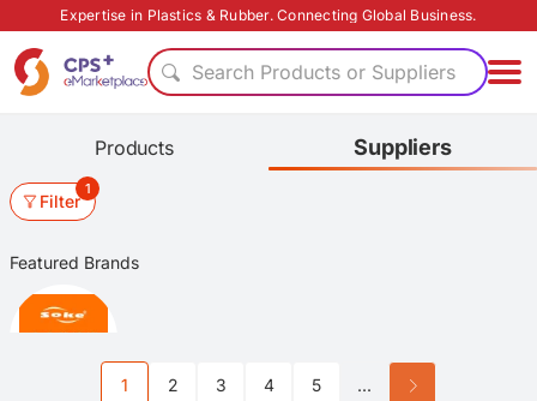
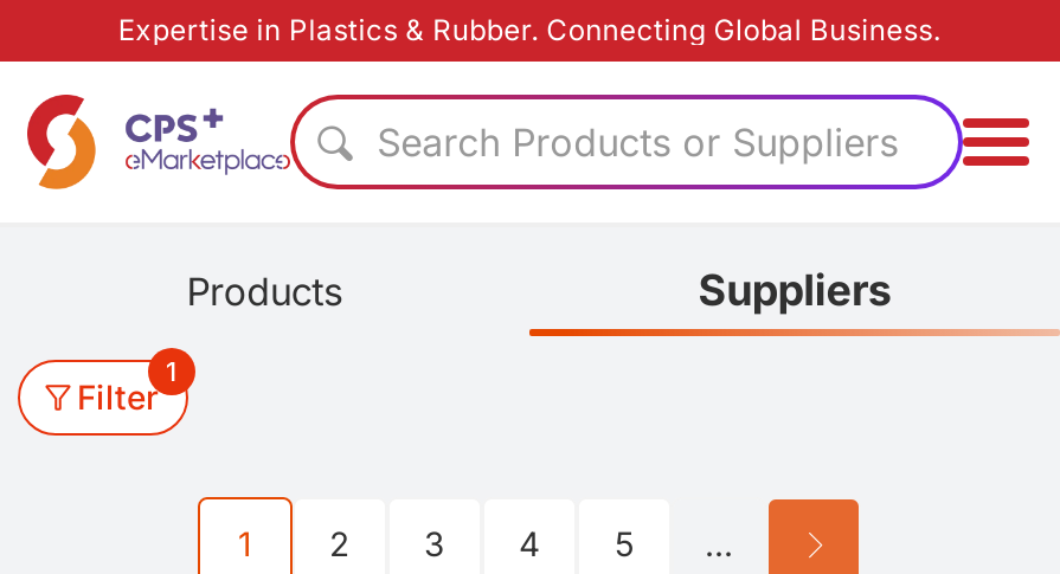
[10,252,139,273] Featured Brands -> none
[18,293,109,334] [image] -> none

